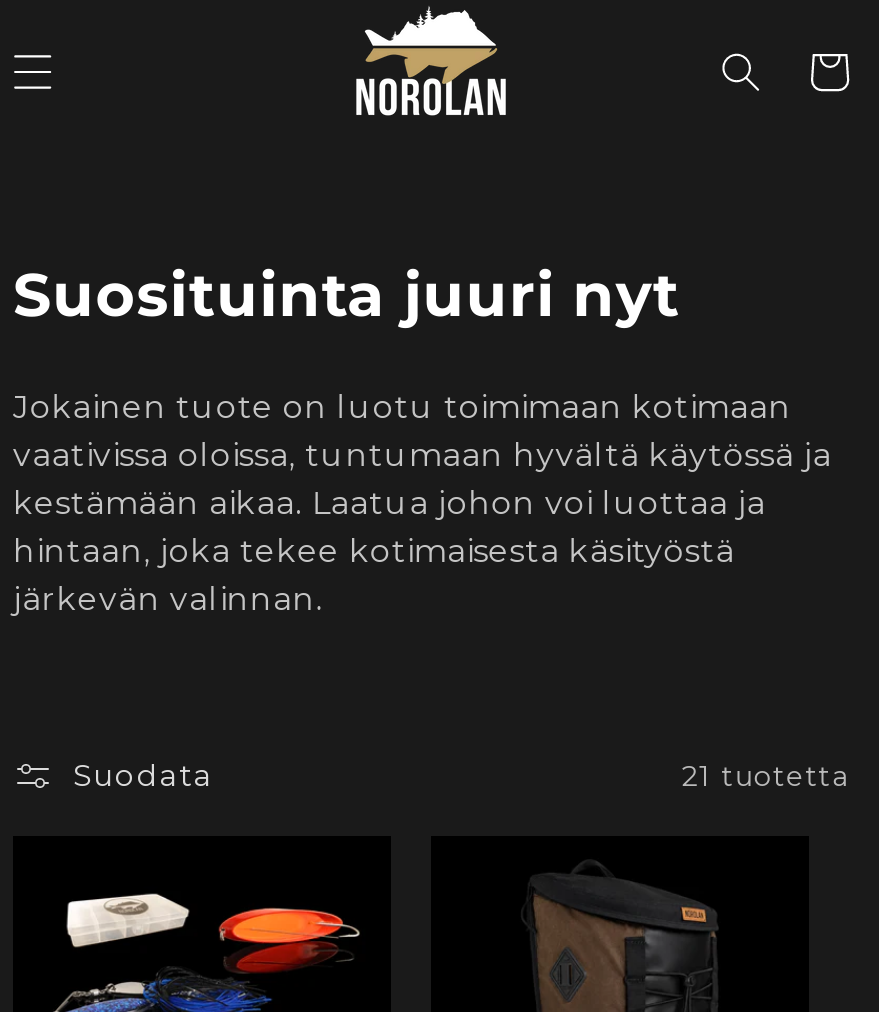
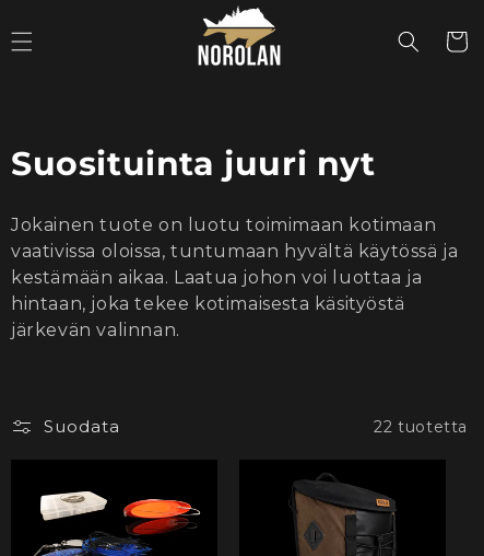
[682,757,849,793] 21 tuotetta -> [374,416,468,436] 22 tuotetta

